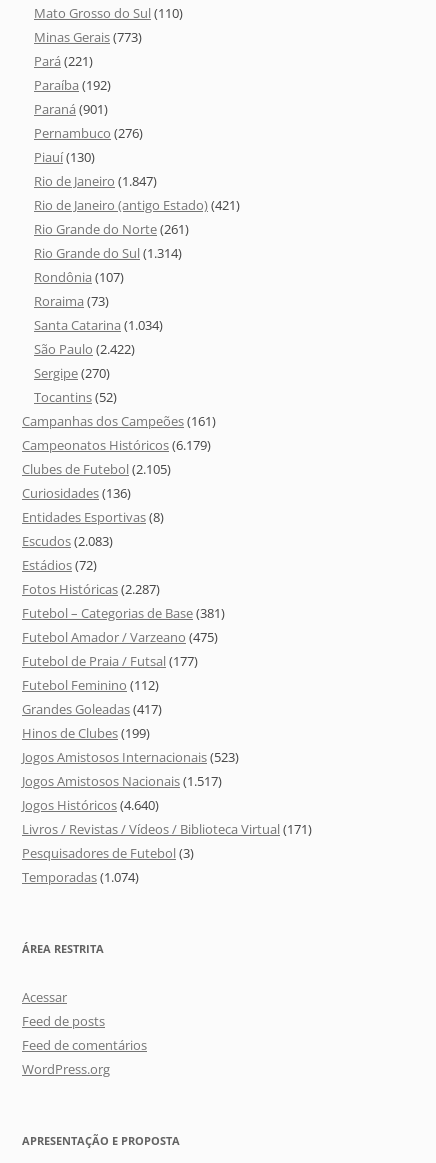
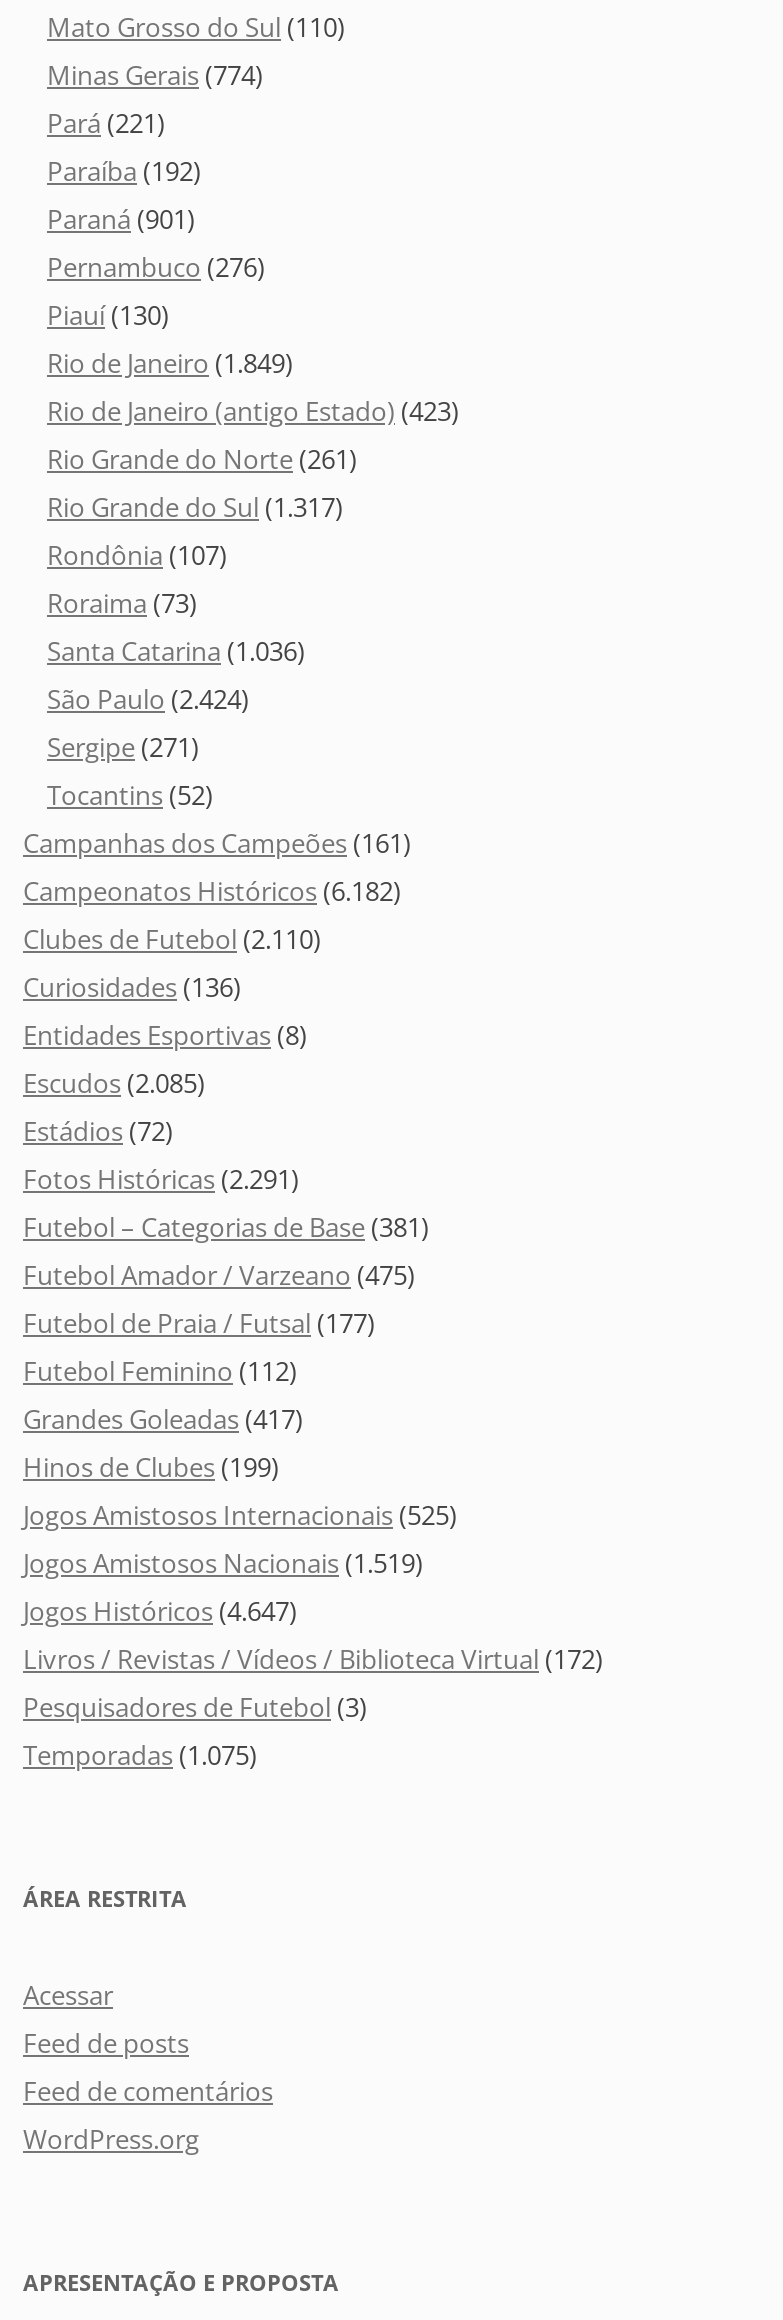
[34,28,142,46] Minas Gerais (773) -> [47,56,263,92] Minas Gerais (774)
[34,172,157,190] Rio de Janeiro (1.847) -> [47,344,293,380] Rio de Janeiro (1.849)
[34,196,240,214] Rio de Janeiro (antigo Estado) (421) -> [47,392,459,428] Rio de Janeiro (antigo Estado) (423)
[34,244,182,262] Rio Grande do Sul (1.314) -> [47,488,343,524] Rio Grande do Sul (1.317)
[34,316,163,334] Santa Catarina (1.034) -> [47,632,305,668] Santa Catarina (1.036)
[34,340,135,358] São Paulo (2.422) -> [47,680,249,716] São Paulo (2.424)
[34,364,110,382] Sergipe (270) -> [47,728,199,764] Sergipe (271)
[22,436,211,454] Campeonatos Históricos (6.179) -> [23,872,401,908] Campeonatos Históricos (6.182)
[22,460,171,478] Clubes de Futebol (2.105) -> [23,920,321,956] Clubes de Futebol (2.110)
[22,532,113,550] Escudos (2.083) -> [23,1064,205,1100] Escudos (2.085)
[22,580,160,598] Fotos Históricas (2.287) -> [23,1160,299,1196] Fotos Históricas (2.291)
[22,748,239,766] Jogos Amistosos Internacionais (523) -> [23,1496,457,1532] Jogos Amistosos Internacionais (525)
[22,772,222,790] Jogos Amistosos Nacionais (1.517) -> [23,1544,423,1580] Jogos Amistosos Nacionais (1.519)
[22,796,159,814] Jogos Históricos (4.640) -> [23,1592,297,1628] Jogos Históricos (4.647)
[22,820,312,838] Livros / Revistas / Vídeos / Biblioteca Virtual (171) -> [23,1640,603,1676] Livros / Revistas / Vídeos / Biblioteca Virtual (172)
[22,868,139,886] Temporadas (1.074) -> [23,1736,257,1772] Temporadas (1.075)

